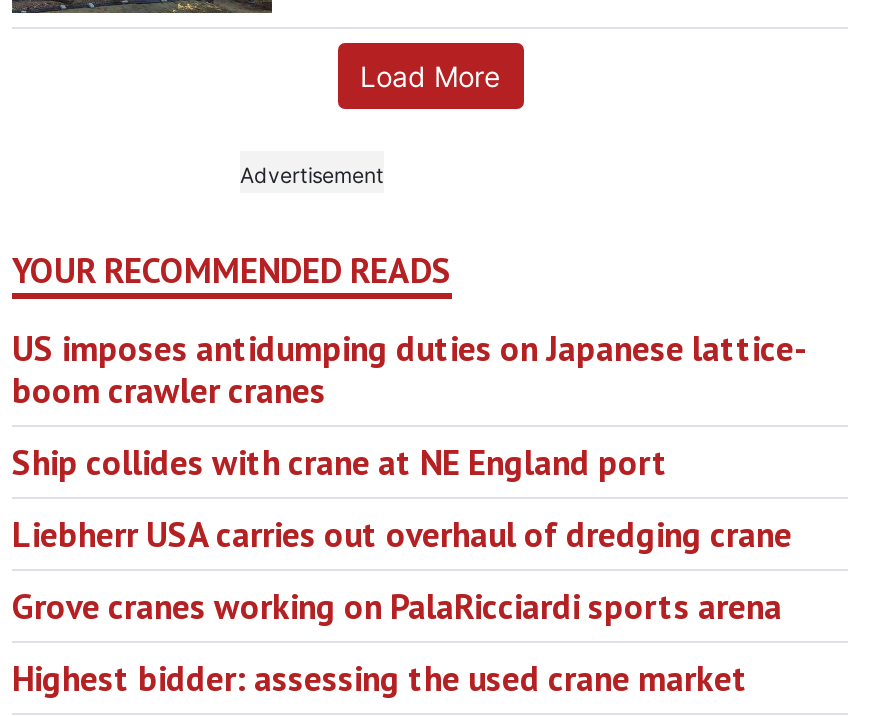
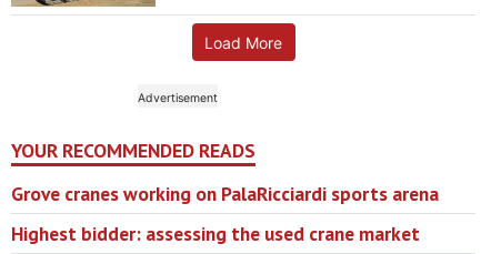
[12,326,806,558] US imposes antidumping duties on Japanese lattice- | boom crawler cranes | Ship collides with crane at NE England port | Liebherr USA carries out overhaul of dredging crane -> none

